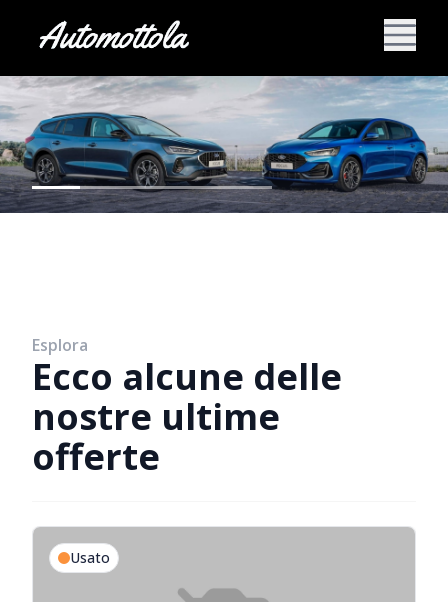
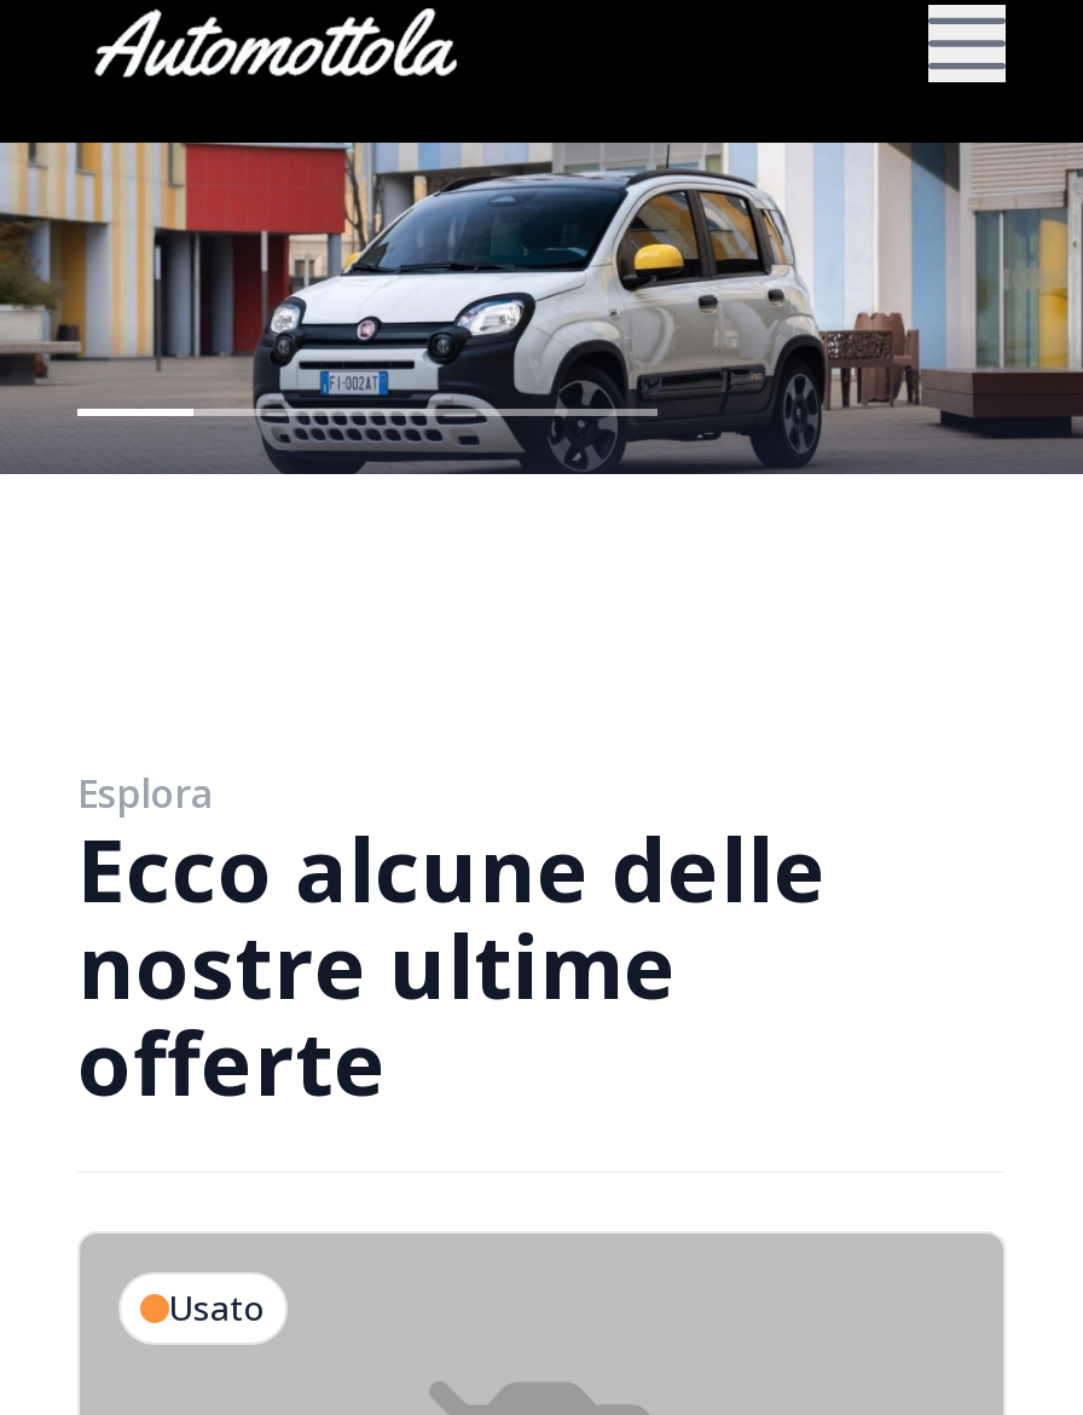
[3,75,445,213] [image] -> [7,140,1076,474] [image]

